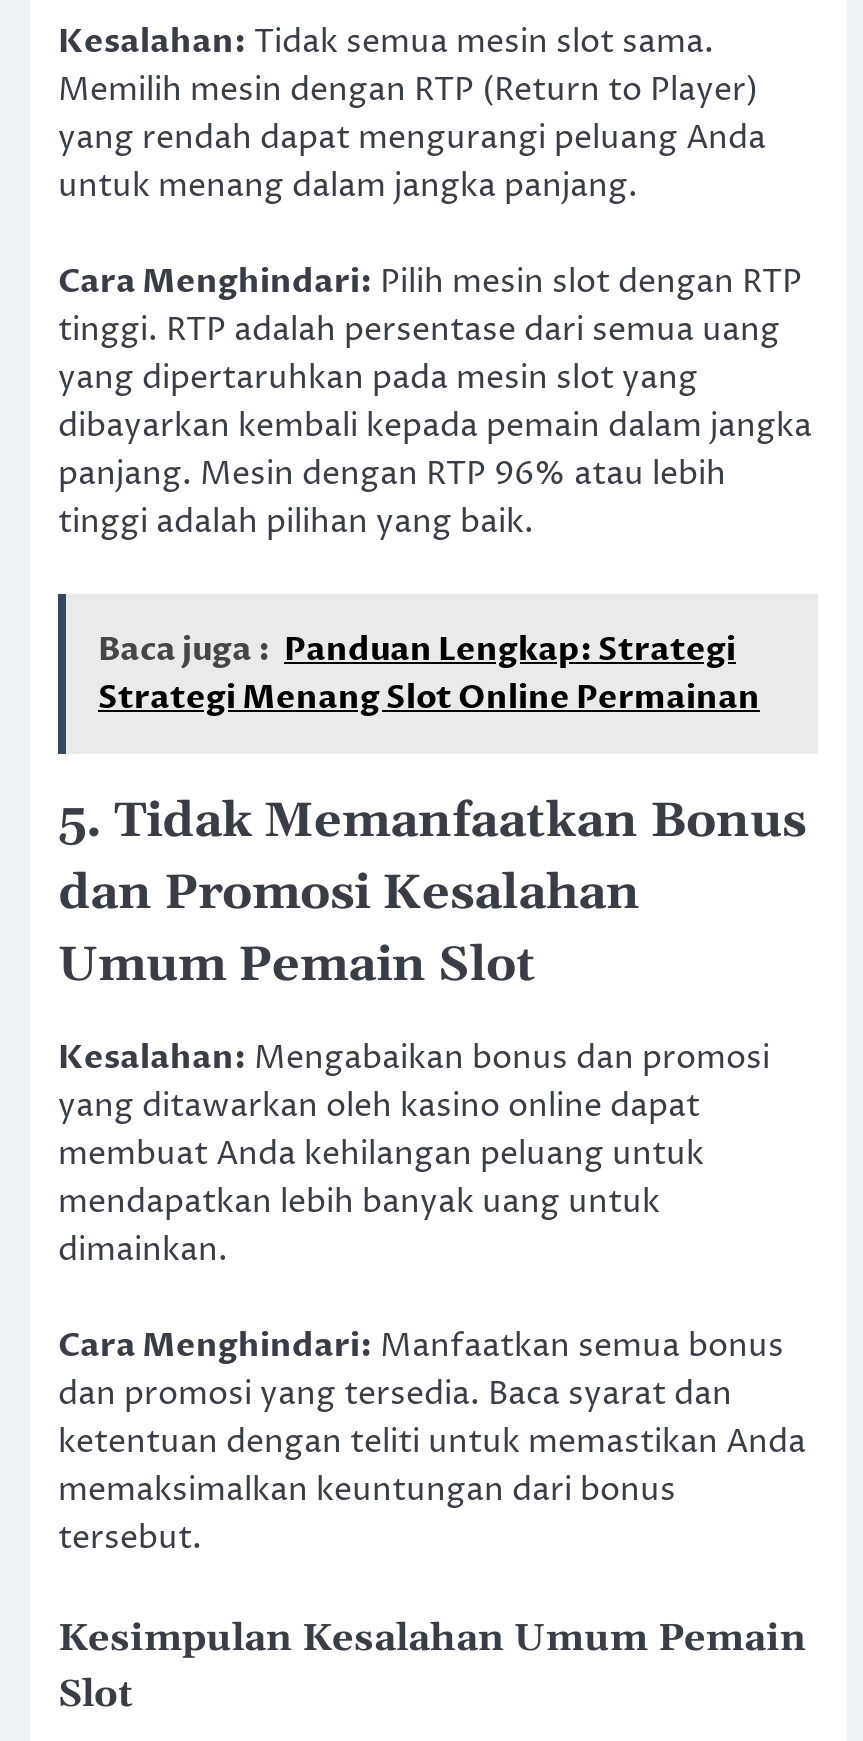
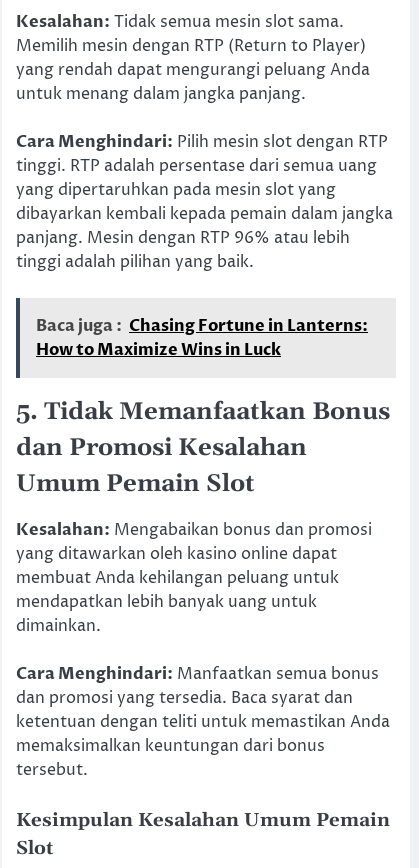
[98,629,760,721] Baca juga : Panduan Lengkap: Strategi | Strategi Menang Slot Online Permainan -> [36,315,368,361] Baca juga : Chasing Fortune in Lanterns: | How to Maximize Wins in Luck

